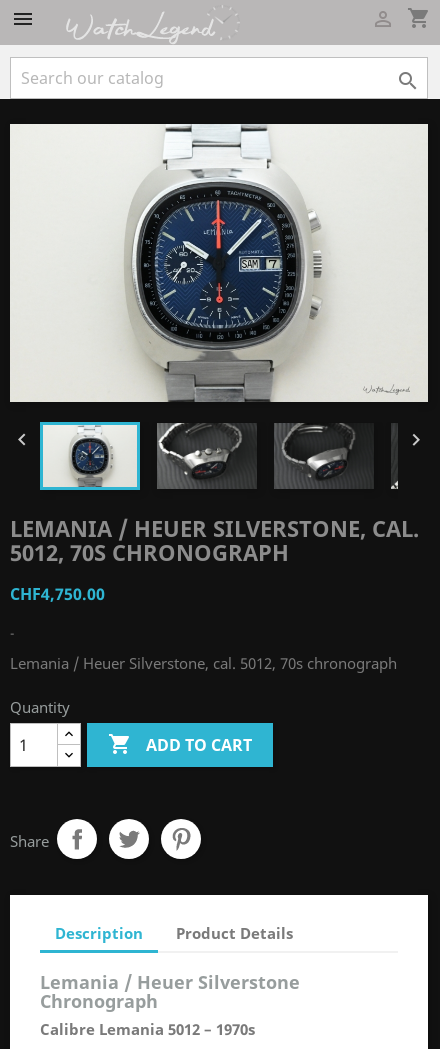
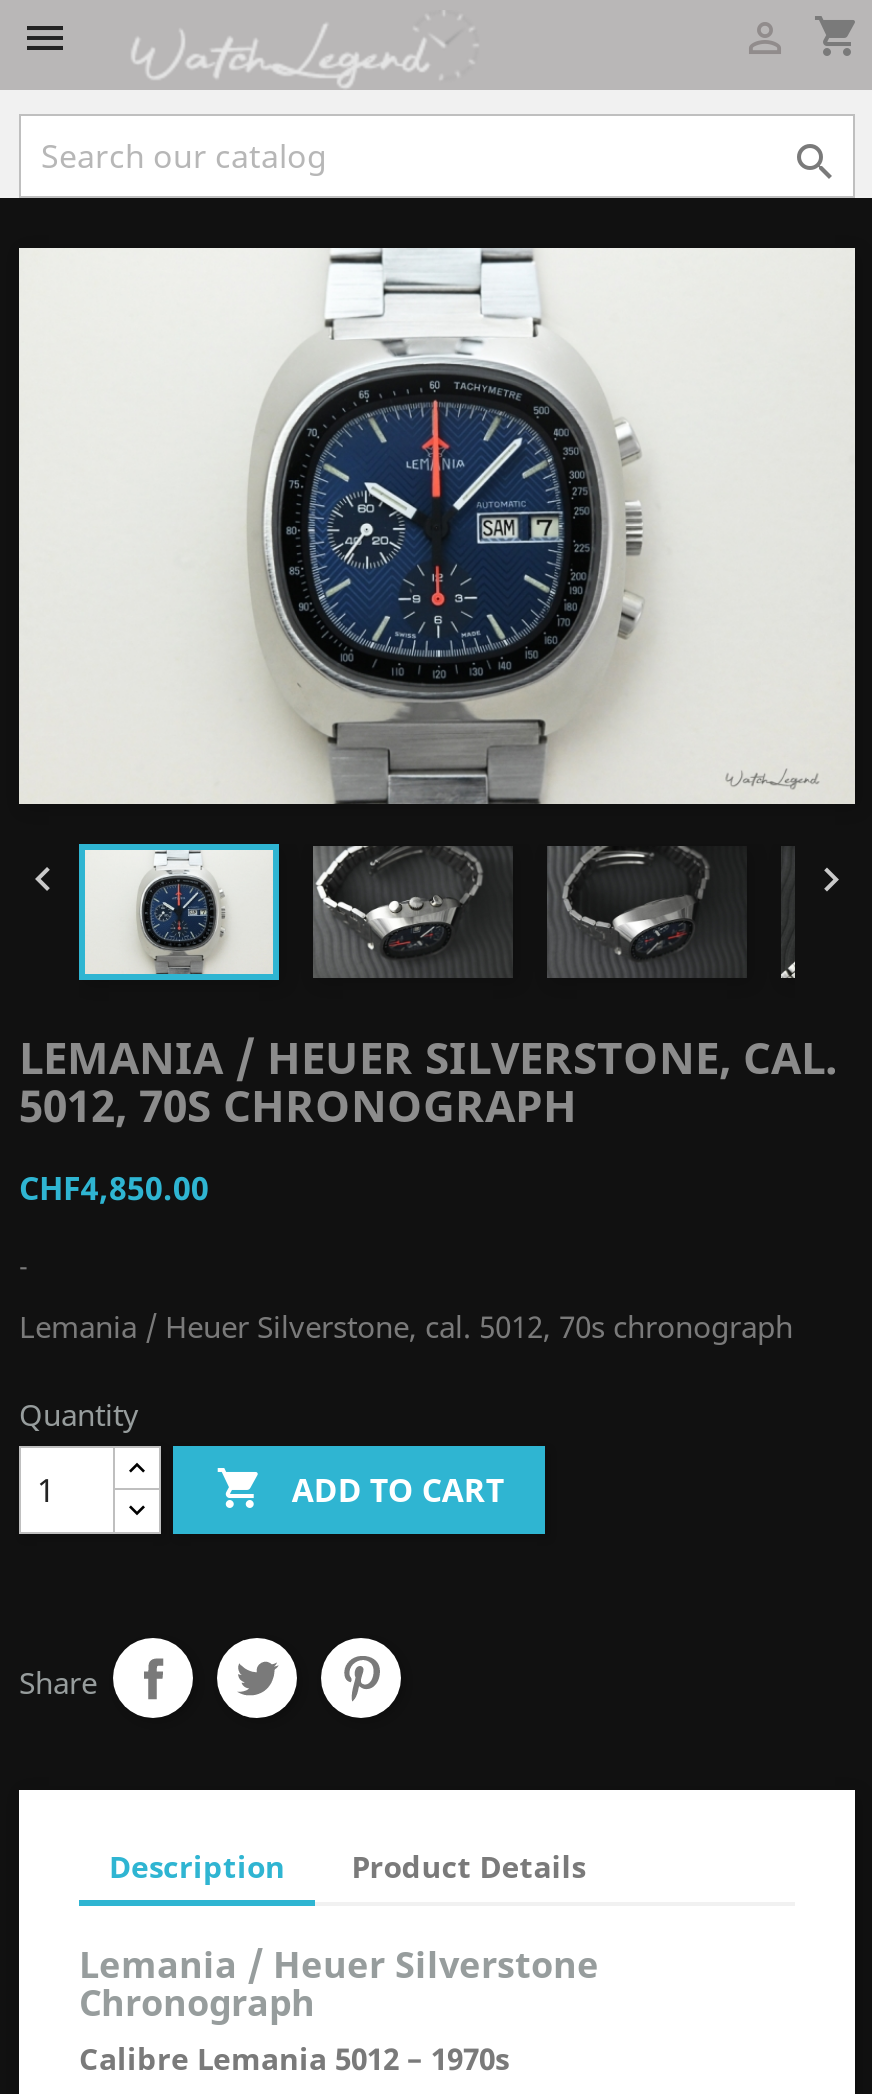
[10,583,105,605] CHF4,750.00 -> [19,1167,209,1211] CHF4,850.00

